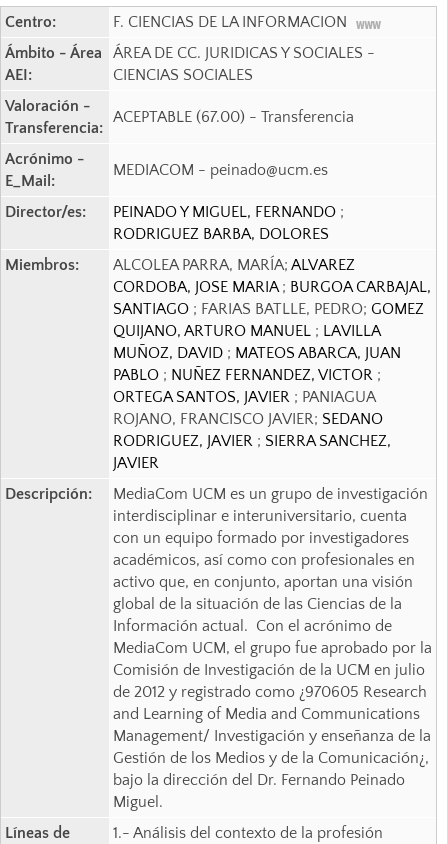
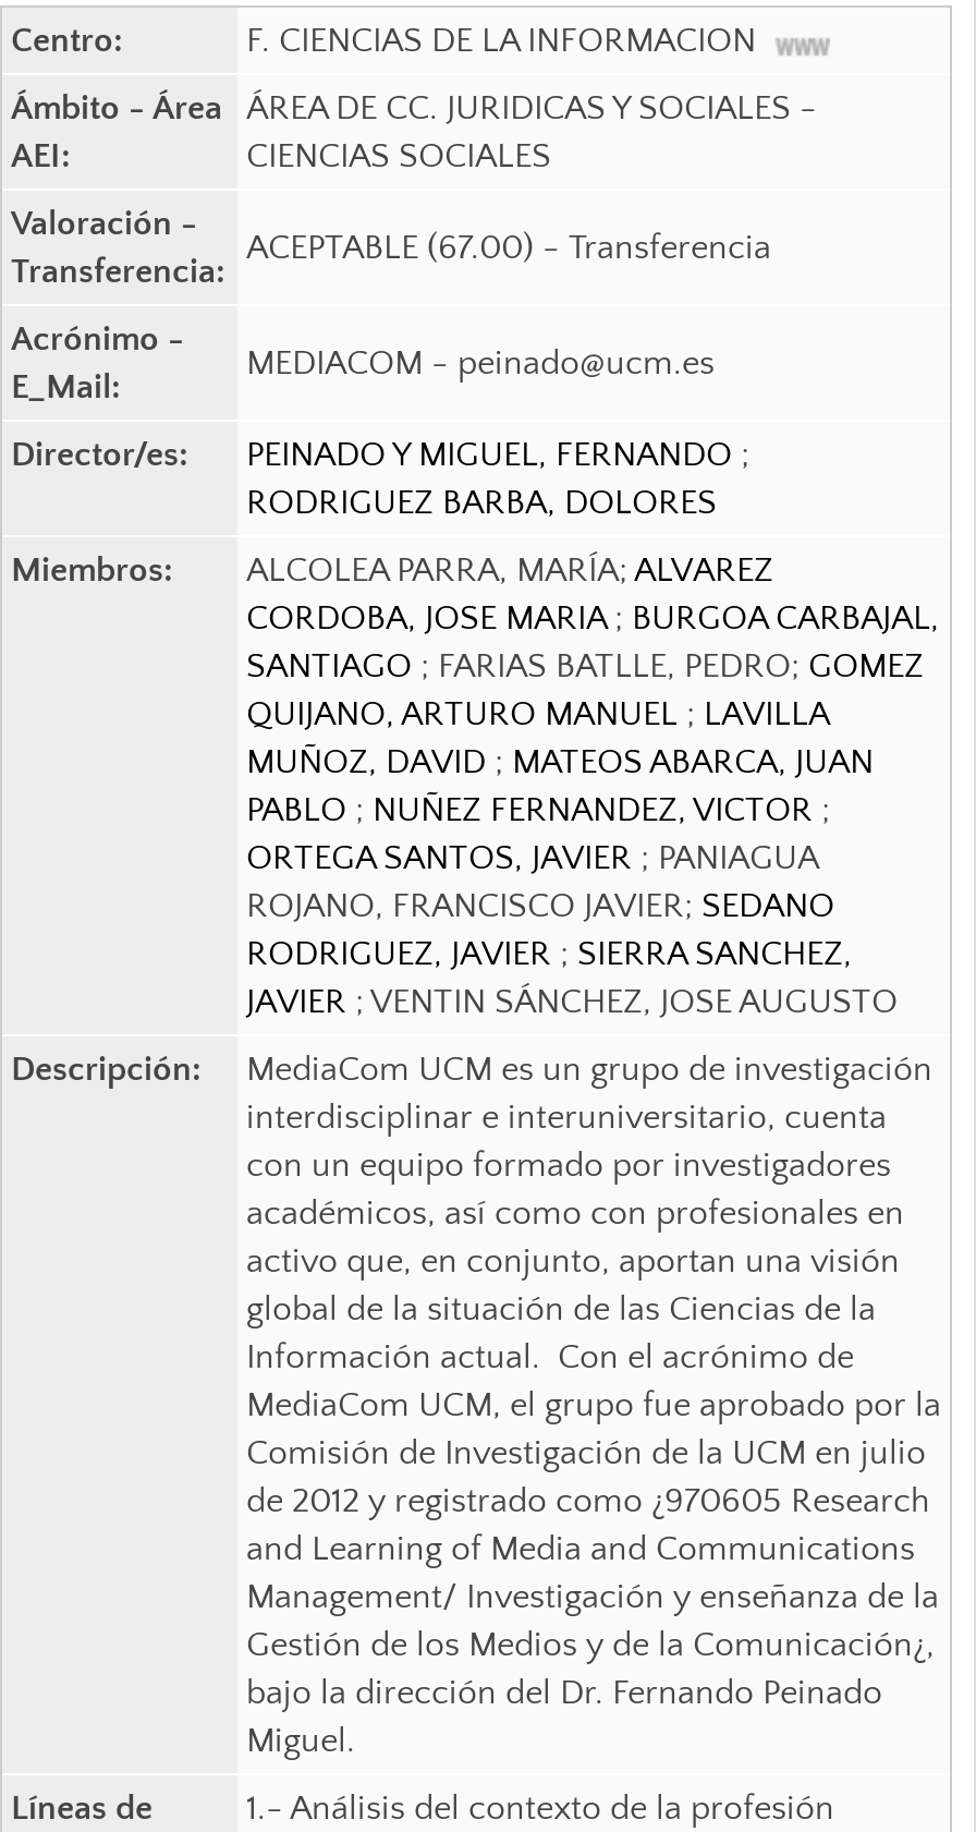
[113,453,159,471] JAVIER -> [246,981,898,1020] JAVIER; VENTIN SÁNCHEZ, JOSE AUGUSTO

